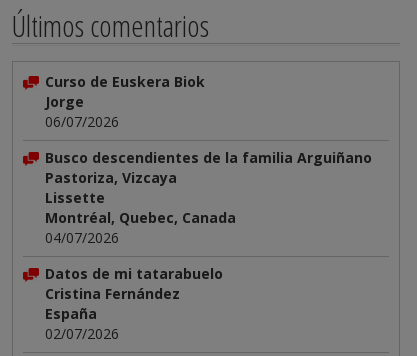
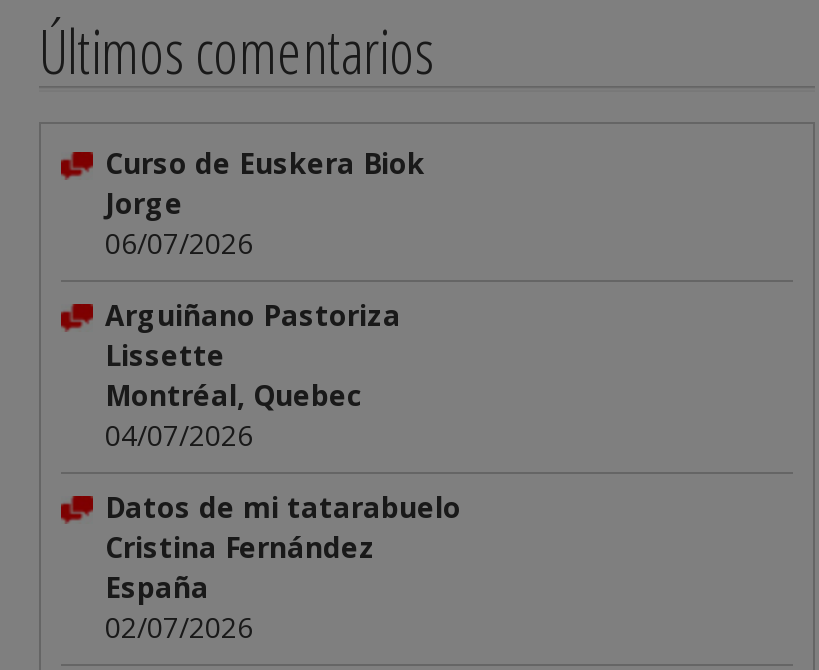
[45,148,372,187] Busco descendientes de la familia Arguiñano | Pastoriza, Vizcaya -> [105,296,401,334] Arguiñano Pastoriza
[45,208,236,227] Montréal, Quebec, Canada -> [105,376,363,414] Montréal, Quebec

